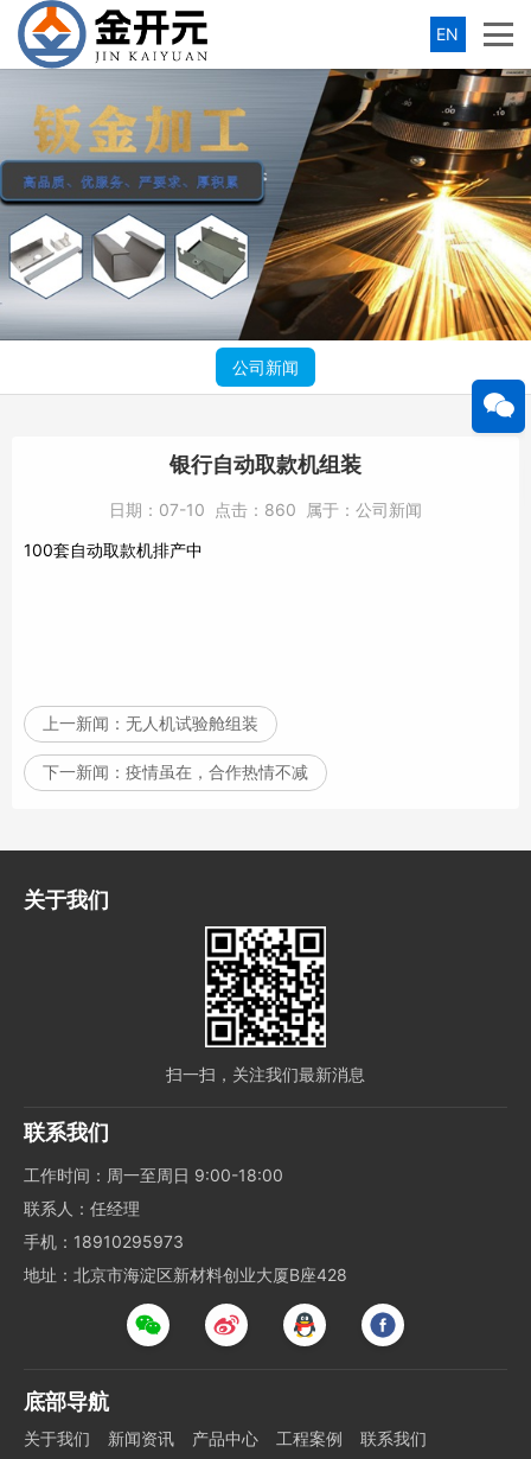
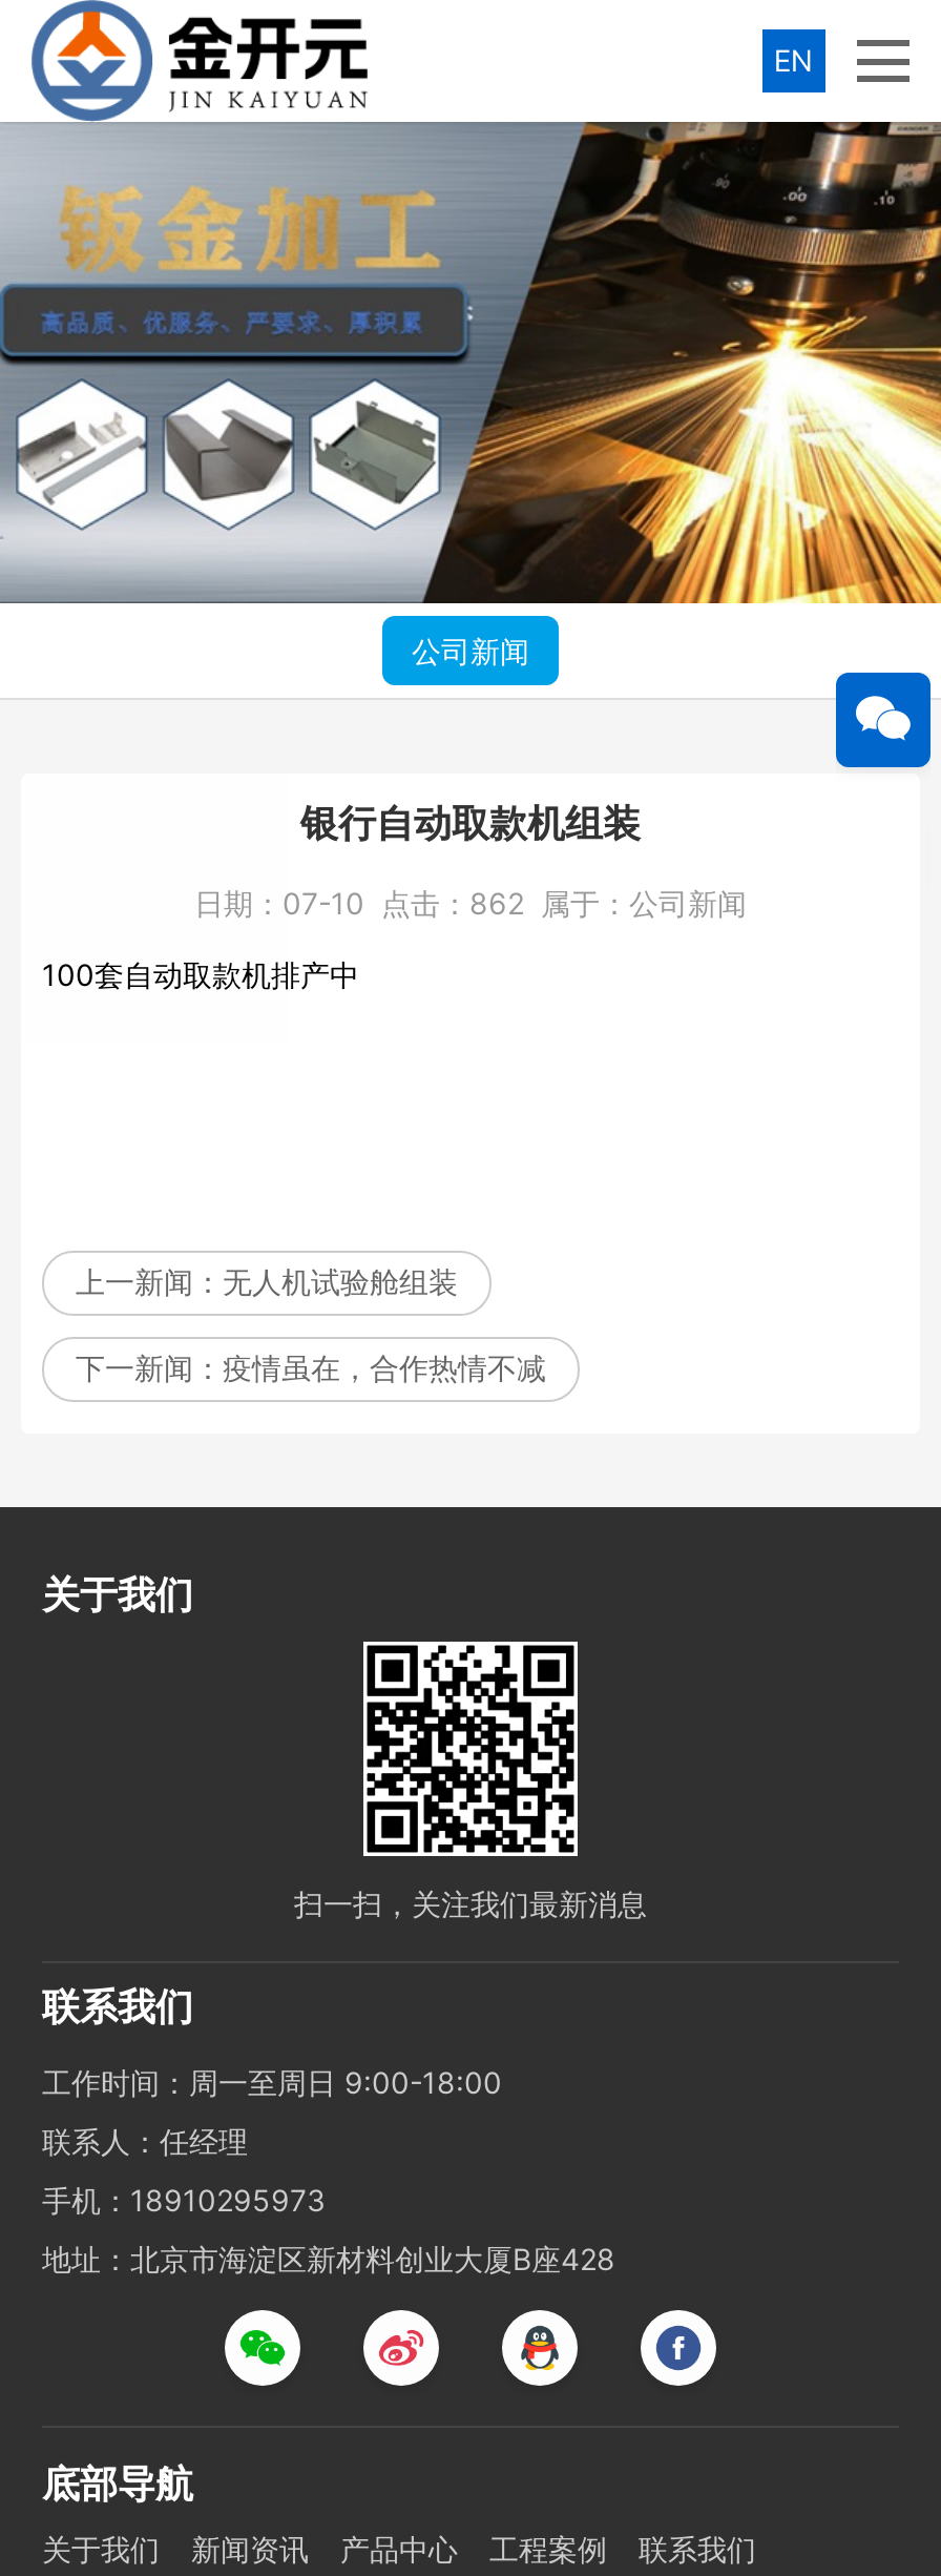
[109,499,422,519] 日期：07-10点击：860属于：公司新闻 -> [194,884,747,920] 日期：07-10点击：862属于：公司新闻

